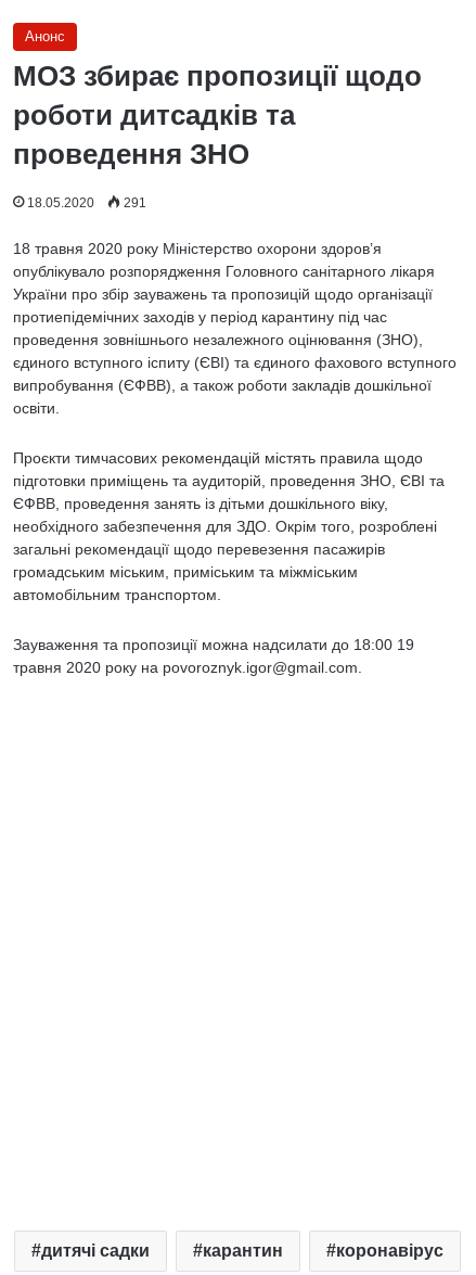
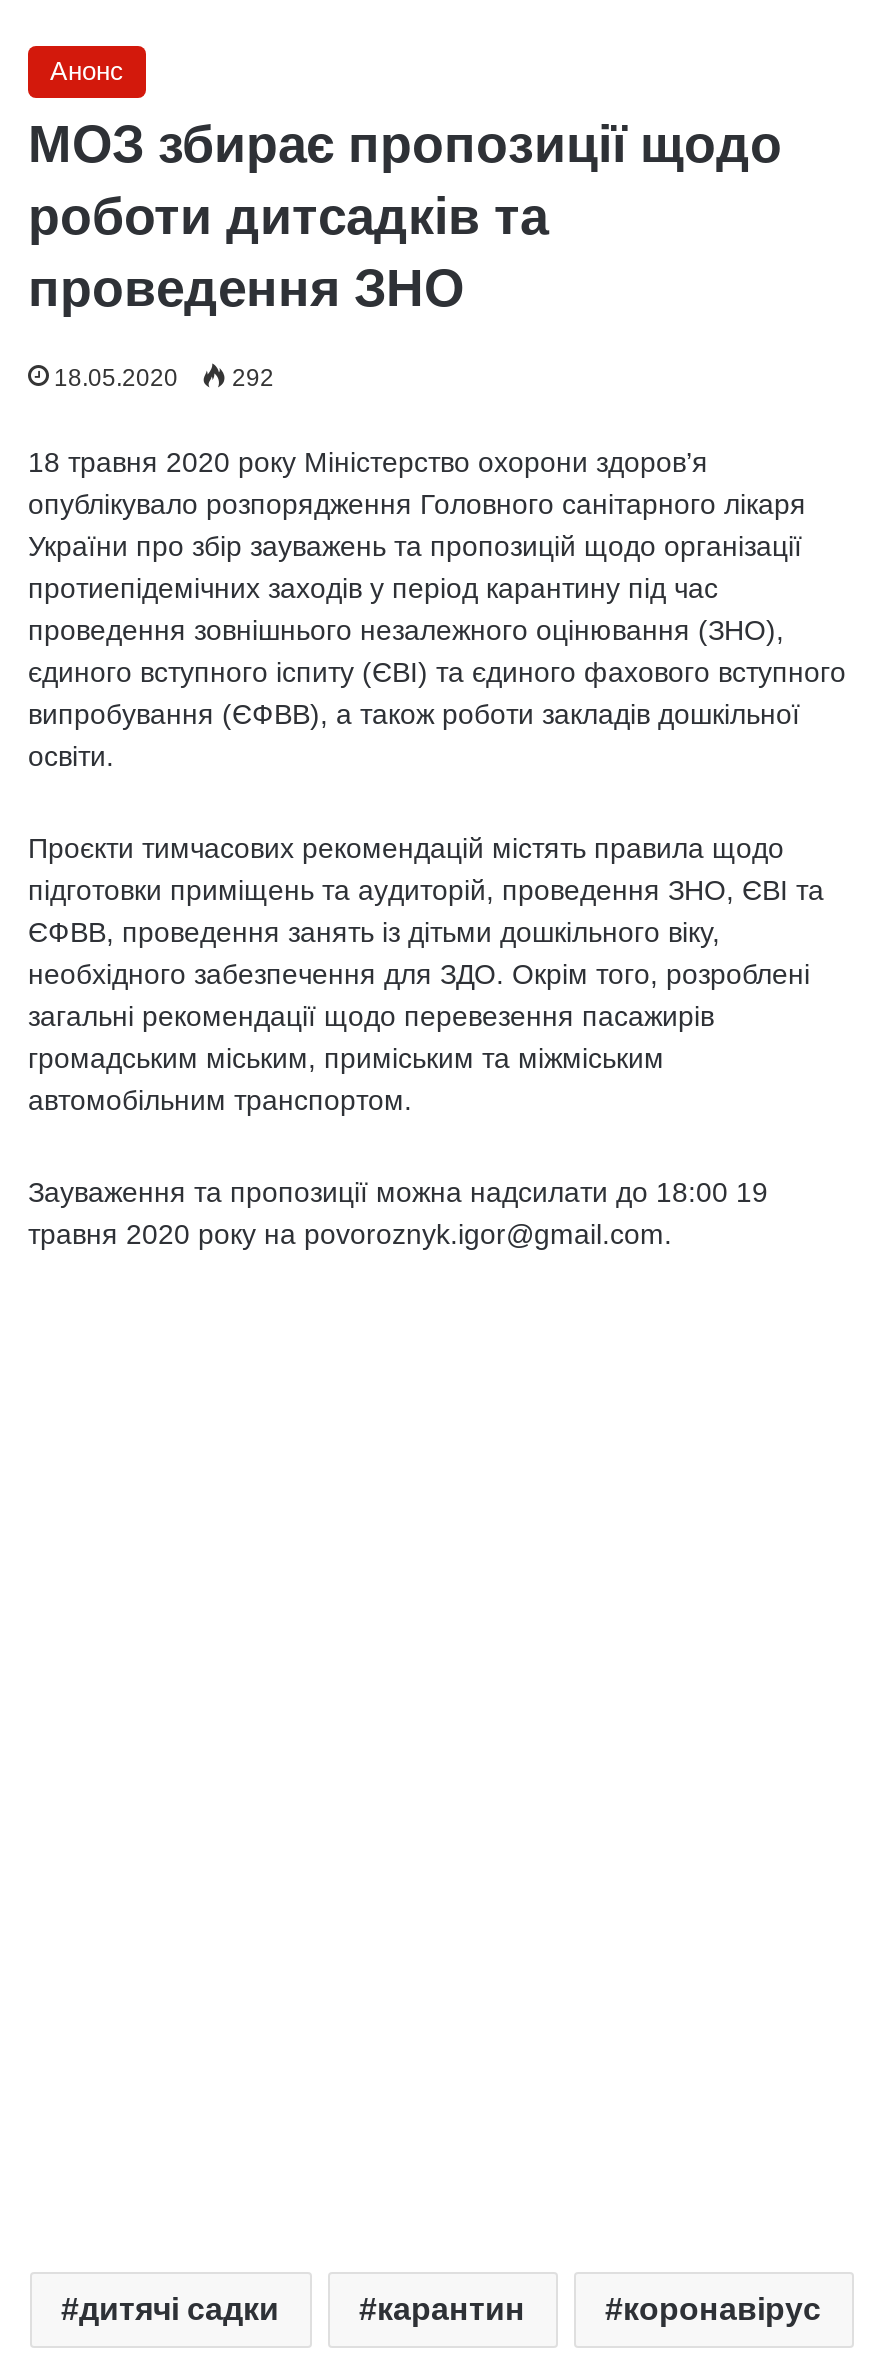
[27,195,146,211] 18.05.2020 291 -> [54,363,274,391] 18.05.2020 292

